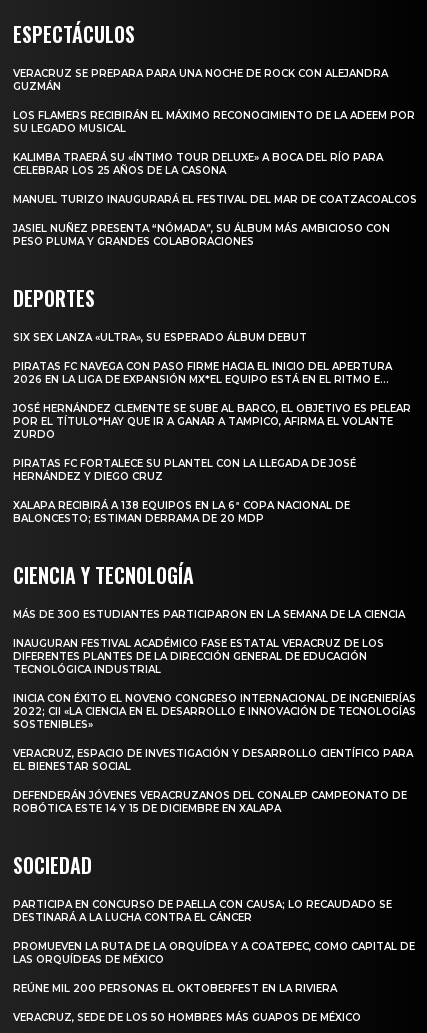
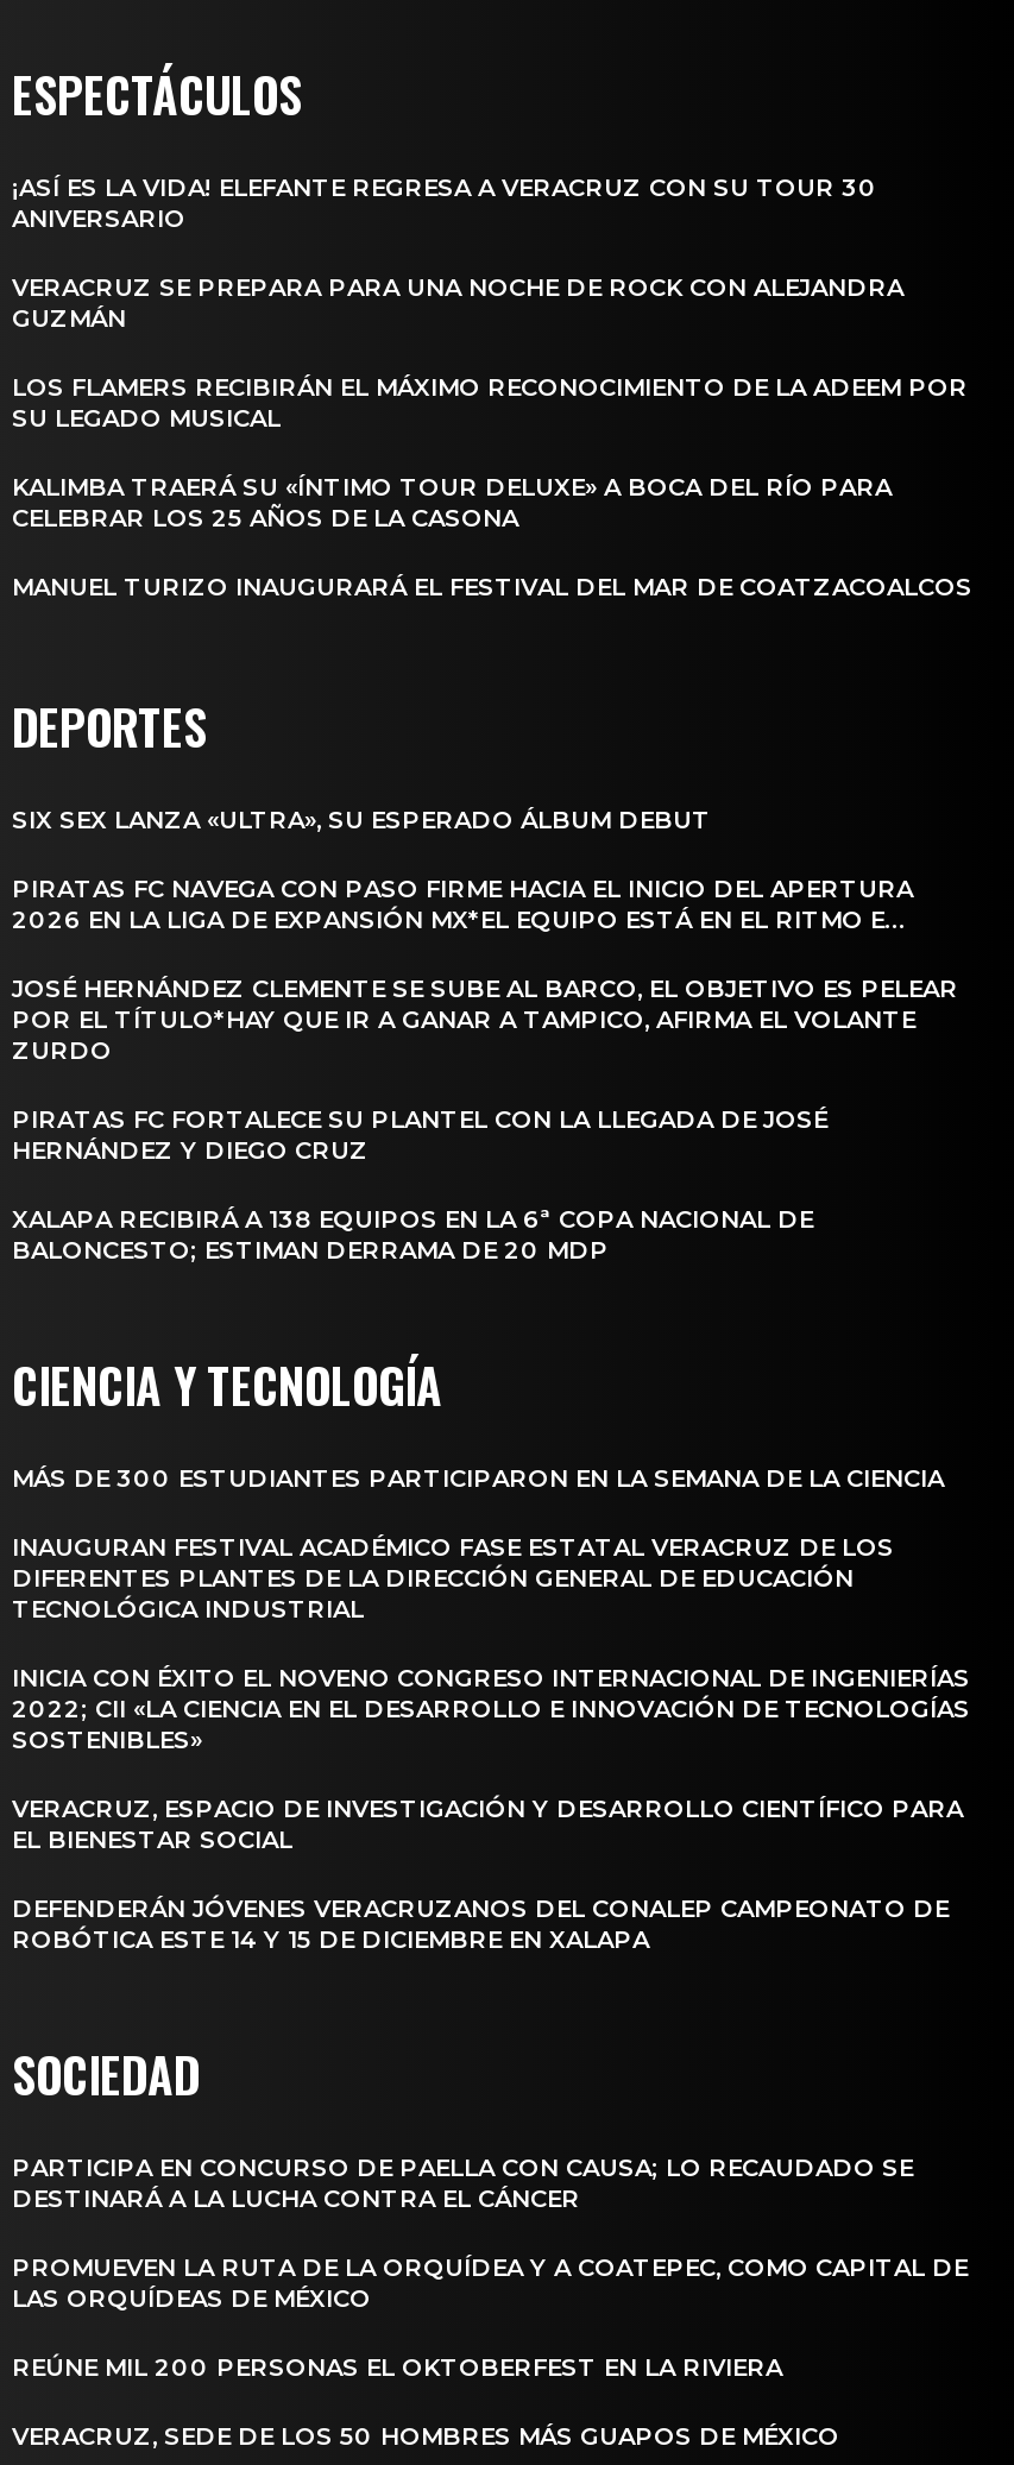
none -> [12,173,877,235] ¡ASÍ ES LA VIDA! ELEFANTE REGRESA A VERACRUZ CON SU TOUR 30 | ANIVERSARIO
moved [13,67,417,206] -> [12,273,972,603]: VERACRUZ SE PREPARA PARA UNA NOCHE DE ROCK CON ALEJANDRA | GUZMÁN | LOS FLAMERS RECIBIRÁN EL MÁXIMO RECONOCIMIENTO DE LA ADEEM POR | SU LEGADO MUSICAL | KALIMBA TRAERÁ SU «ÍNTIMO TOUR DELUXE» A BOCA DEL RÍO PARA | CELEBRAR LOS 25 AÑOS DE LA CASONA | MANUEL TURIZO INAUGURARÁ EL FESTIVAL DEL MAR DE COATZACOALCOS
[13,222,390,248] JASIEL NUÑEZ PRESENTA “NÓMADA”, SU ÁLBUM MÁS AMBICIOSO CON | PESO PLUMA Y GRANDES COLABORACIONES -> none

